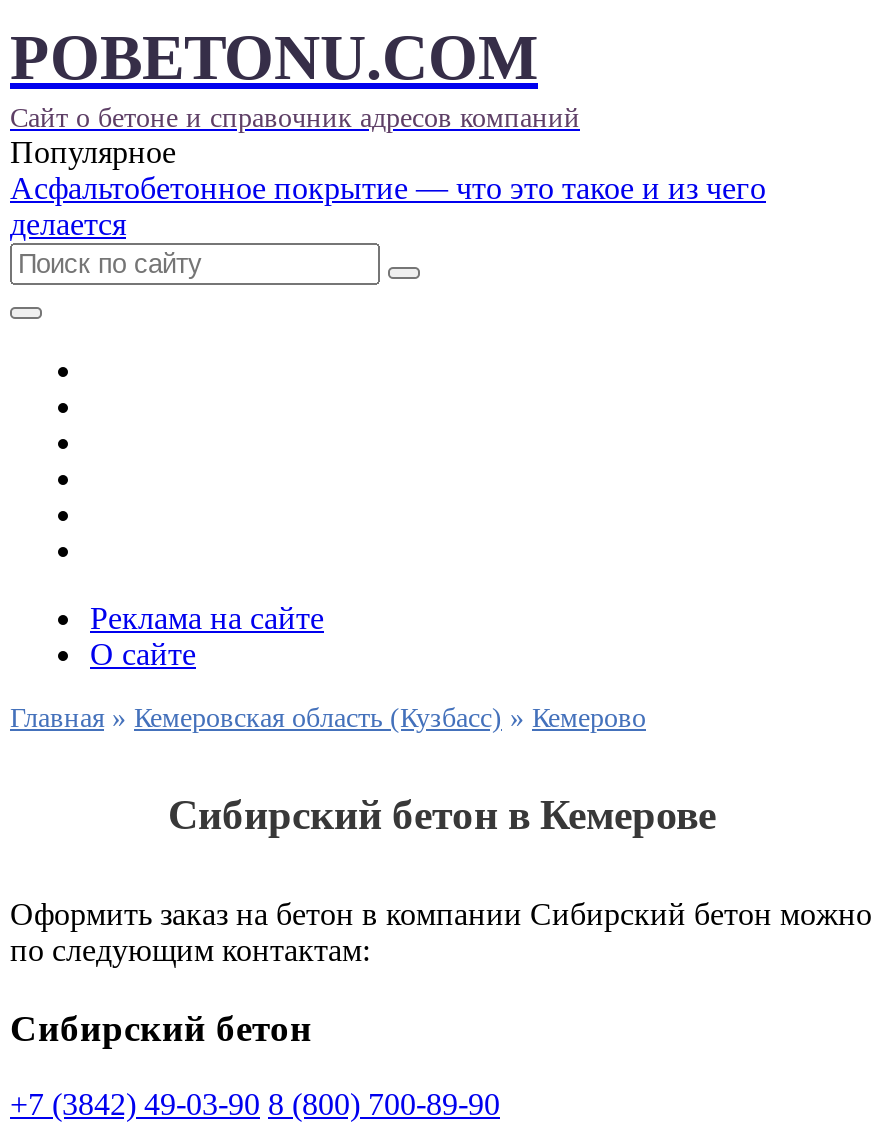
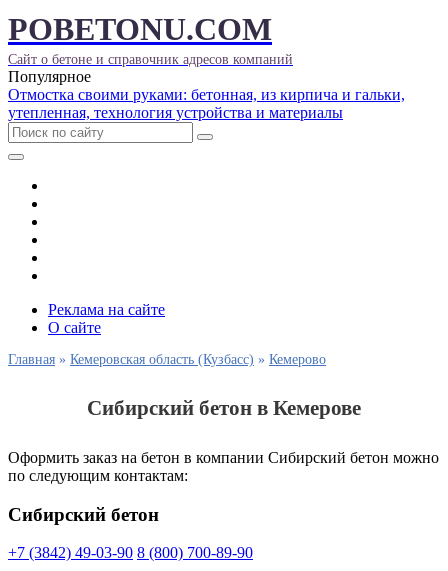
[10,171,766,241] Асфальтобетонное покрытие — что это такое и из чего | делается -> [8,86,405,121] Отмостка своими руками: бетонная, из кирпича и гальки, | утепленная, технология устройства и материалы

